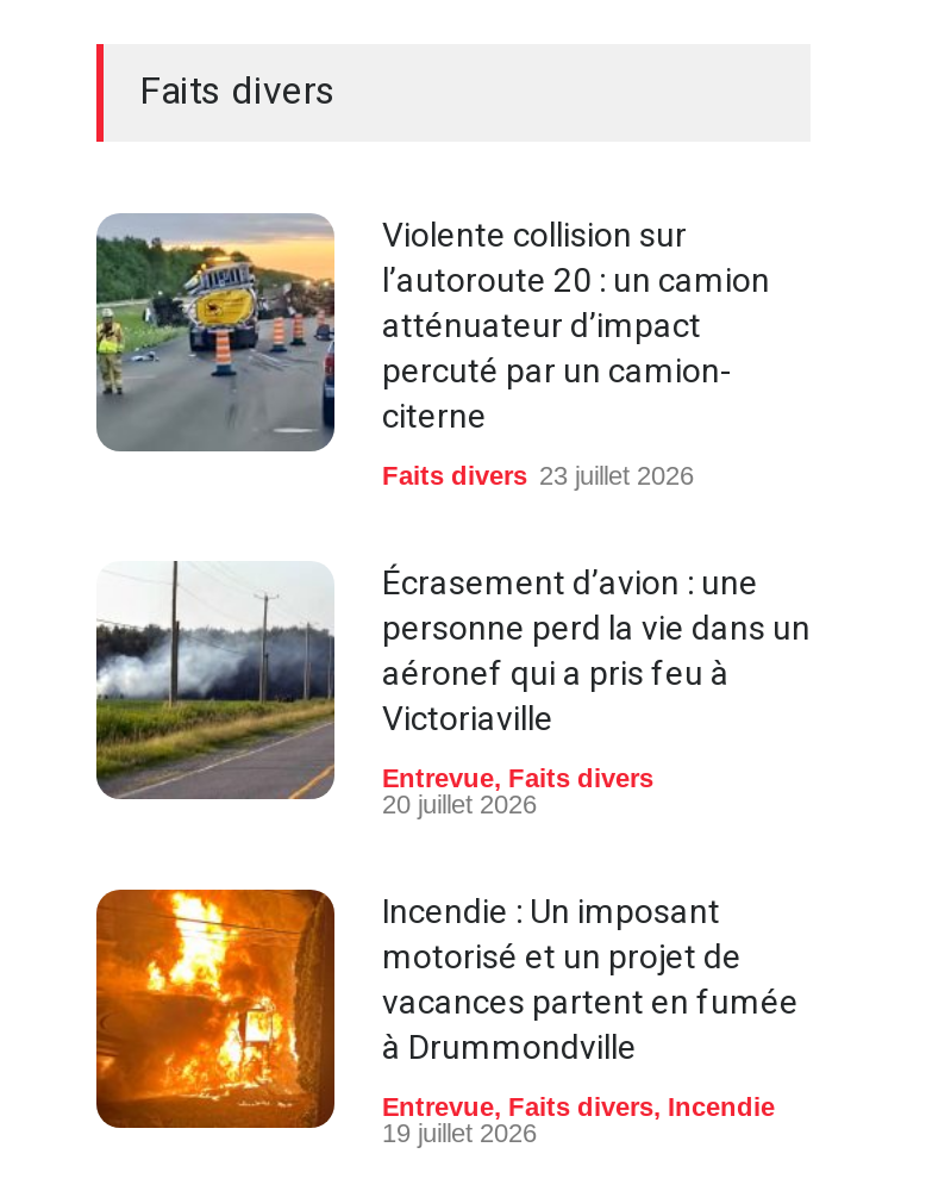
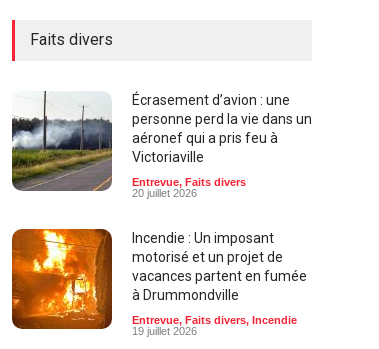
[94,213,770,490] [image] | Violente collision sur | l’autoroute 20 : un camion | atténuateur d’impact | percuté par un camion- | citerne | Faits divers 23 juillet 2026 -> none

